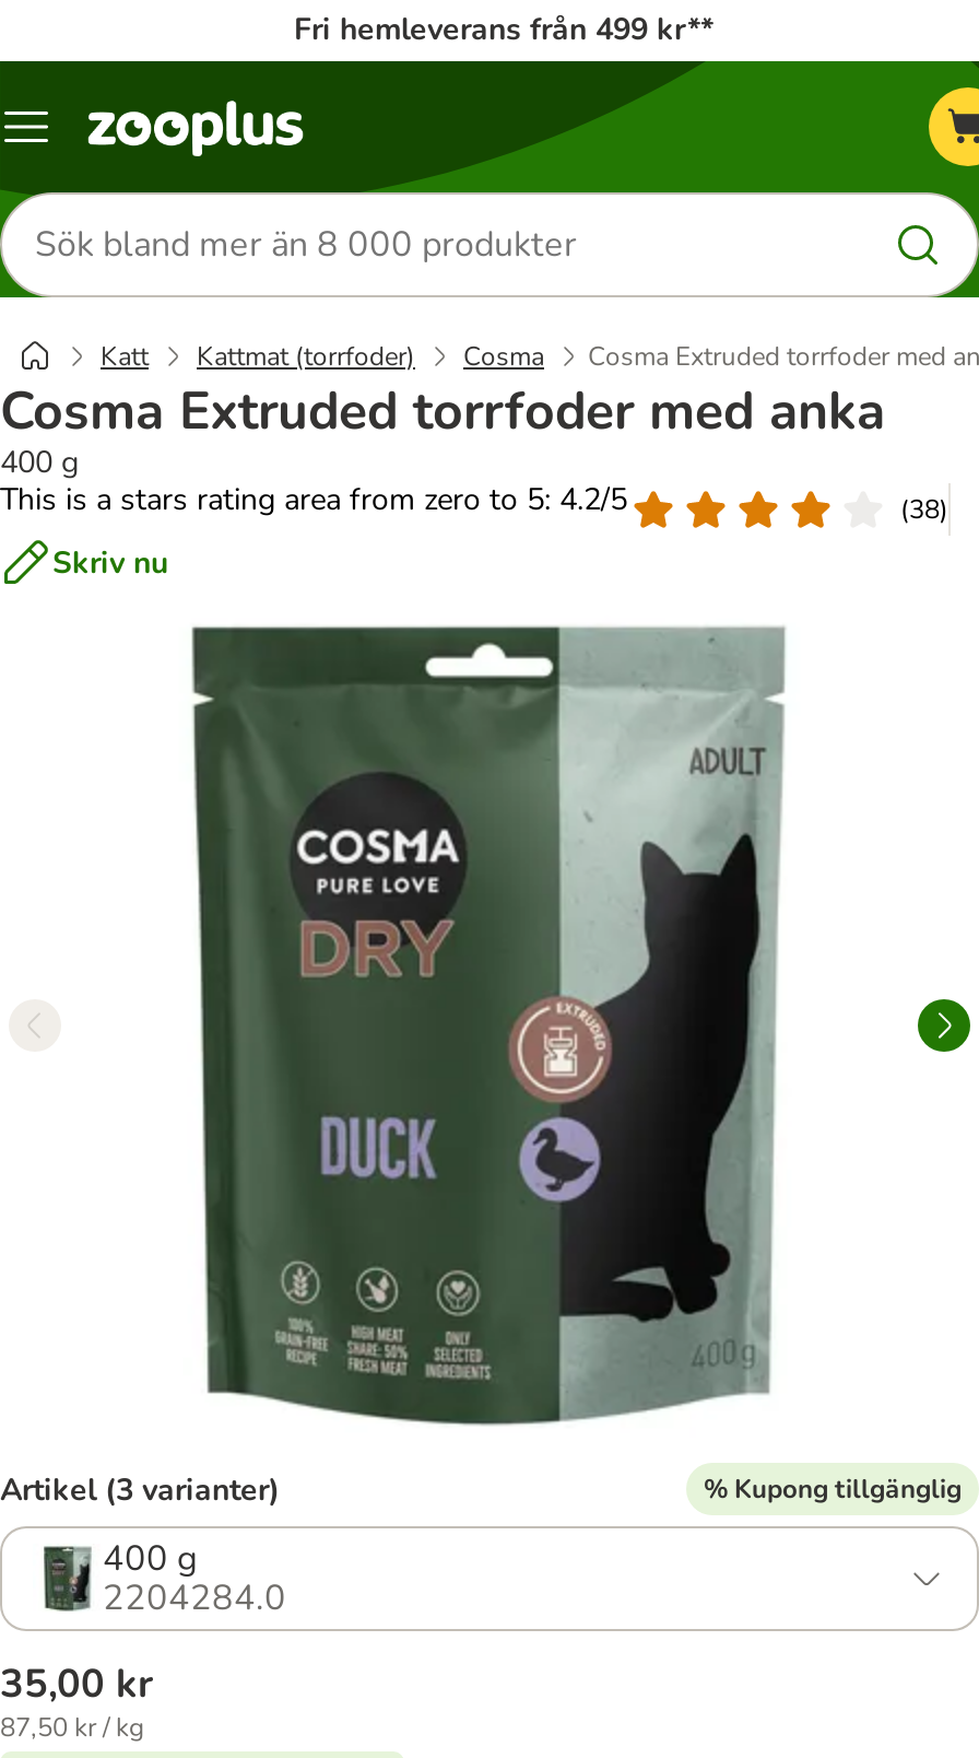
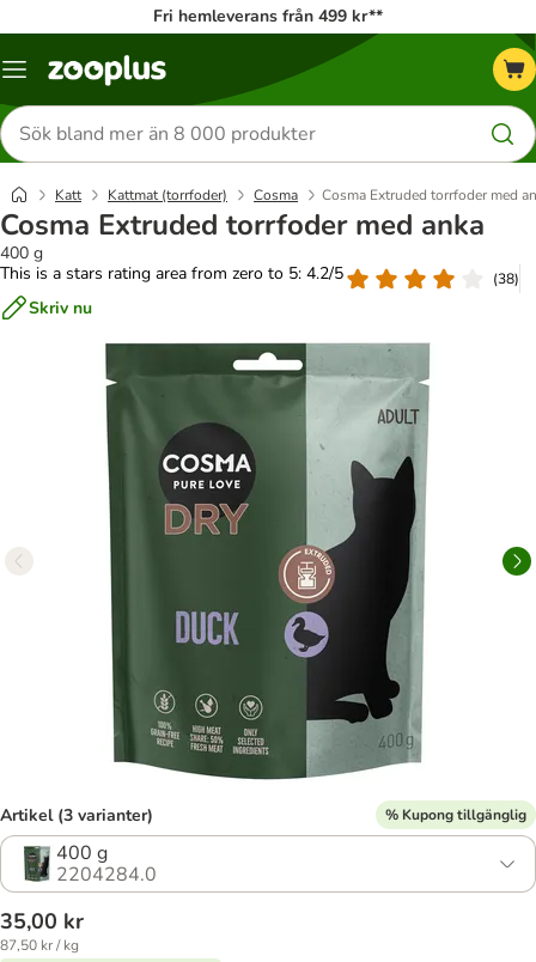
[900,61,972,168] [image] -> [492,34,532,92] [image]

